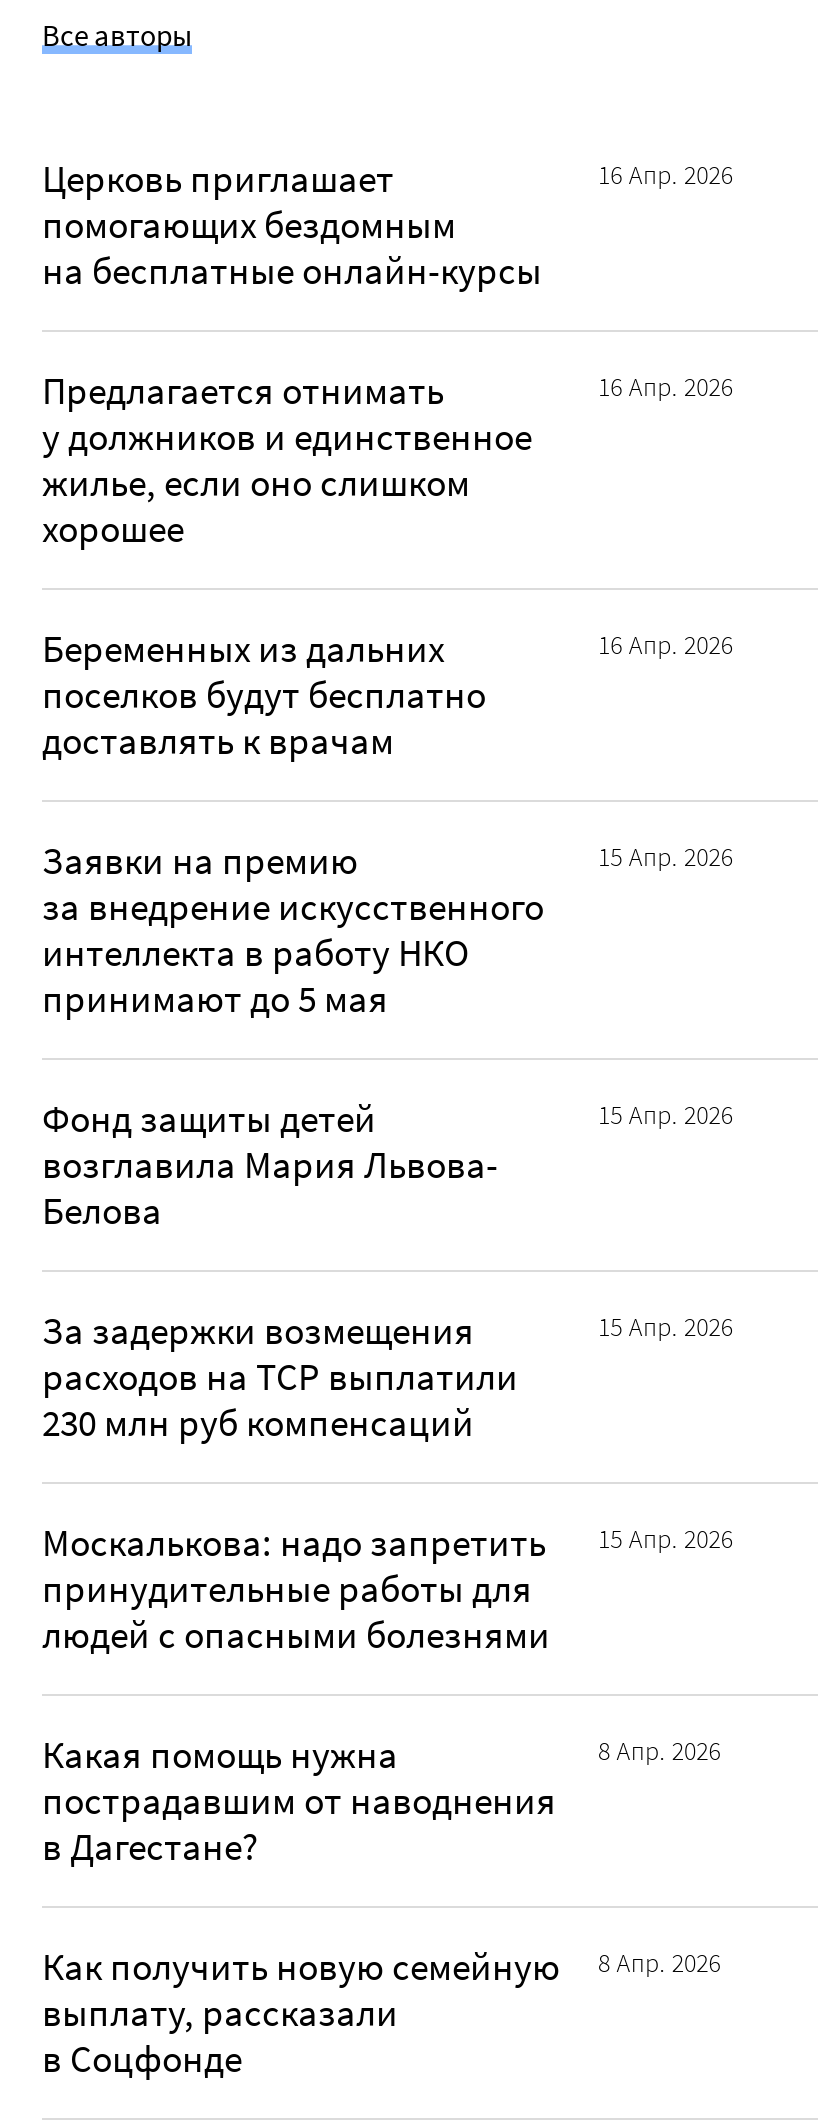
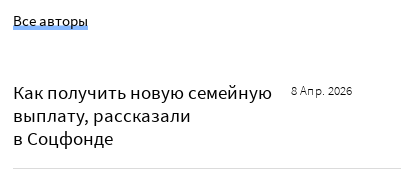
[42,156,542,294] Церковь приглашает | помогающих бездомным | на бесплатные онлайн-курсы -> none
[598,158,733,192] 16 Апр. 2026 -> none
[42,368,532,552] Предлагается отнимать | у должников и единственное | жилье, если оно слишком | хорошее -> none
[598,370,733,404] 16 Апр. 2026 -> none
[42,626,486,764] Беременных из дальних | поселков будут бесплатно | доставлять к врачам -> none
[598,628,733,662] 16 Апр. 2026 -> none
[42,838,544,1022] Заявки на премию | за внедрение искусственного | интеллекта в работу НКО | принимают до 5 мая -> none
[598,840,733,874] 15 Апр. 2026 -> none
[42,1096,498,1234] Фонд защиты детей | возглавила Мария Львова- | Белова -> none
[598,1098,733,1132] 15 Апр. 2026 -> none
[42,1308,518,1446] За задержки возмещения | расходов на ТСР выплатили | 230 млн руб компенсаций -> none
[598,1310,733,1344] 15 Апр. 2026 -> none
[42,1520,550,1658] Москалькова: надо запретить | принудительные работы для | людей с опасными болезнями -> none
[598,1522,733,1556] 15 Апр. 2026 -> none
[42,1732,556,1870] Какая помощь нужна | пострадавшим от наводнения | в Дагестане? -> none
[598,1734,721,1768] 8 Апр. 2026 -> none

